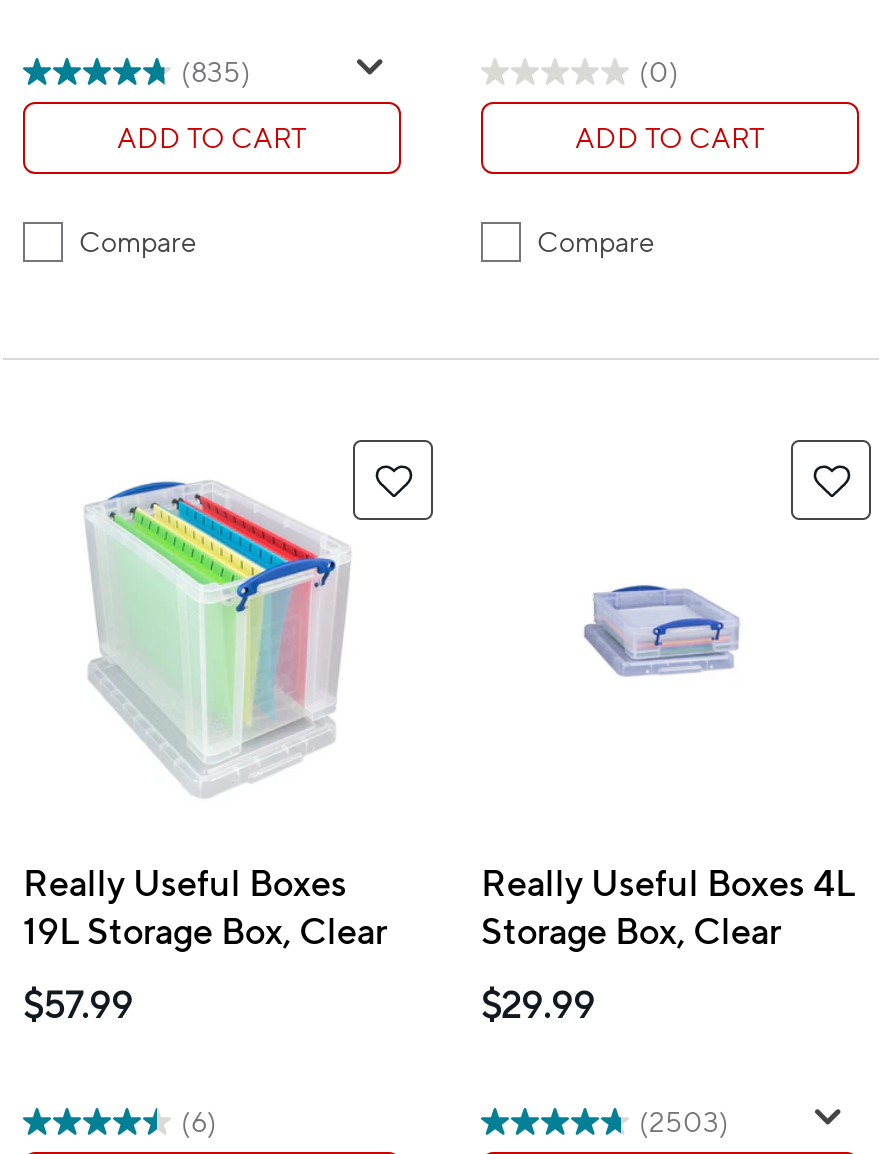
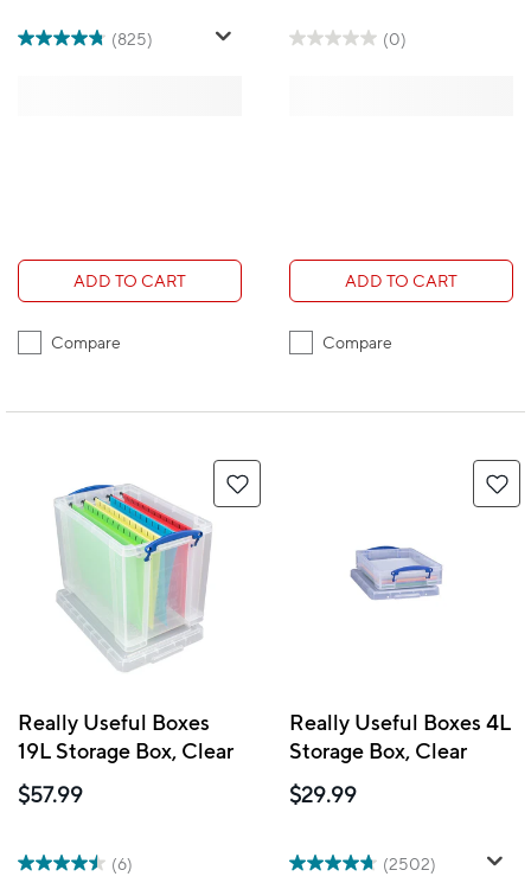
[181,54,251,88] (835) -> [111,28,153,48] (825)
[639,1104,729,1138] (2503) -> [383,853,436,873] (2502)

